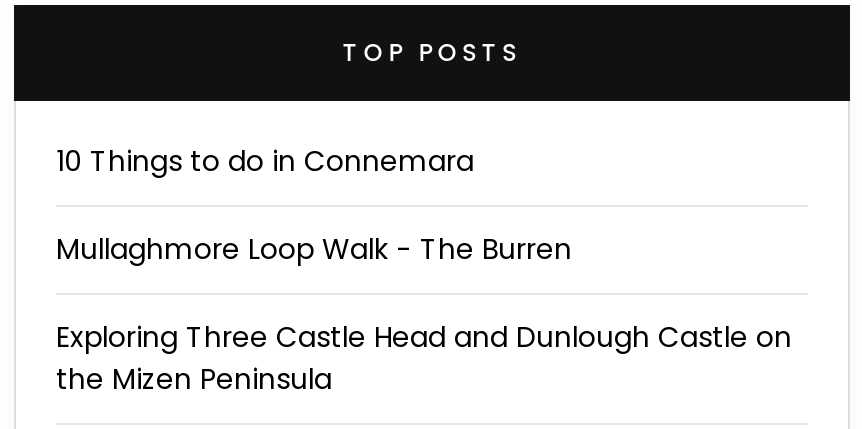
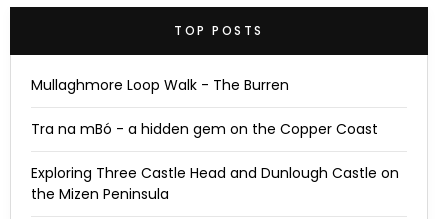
[56,142,474,182] 10 Things to do in Connemara -> none
moved [56,230,572,270] -> [31,75,289,95]: Mullaghmore Loop Walk - The Burren
none -> [31,119,378,139] Tra na mBó - a hidden gem on the Copper Coast

